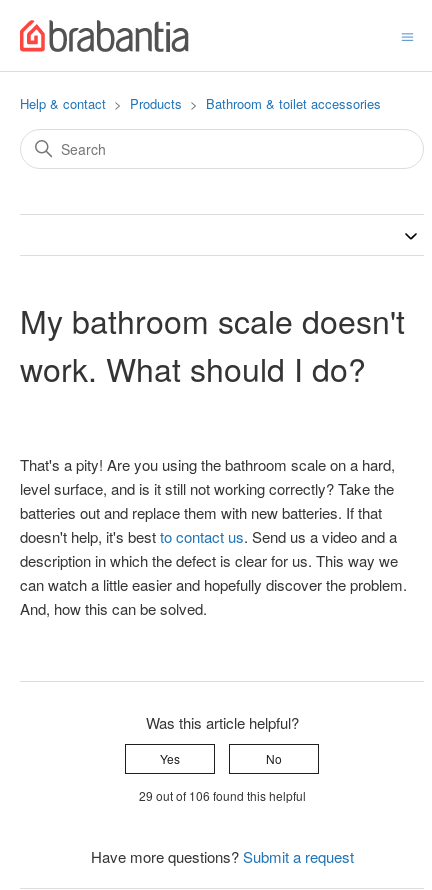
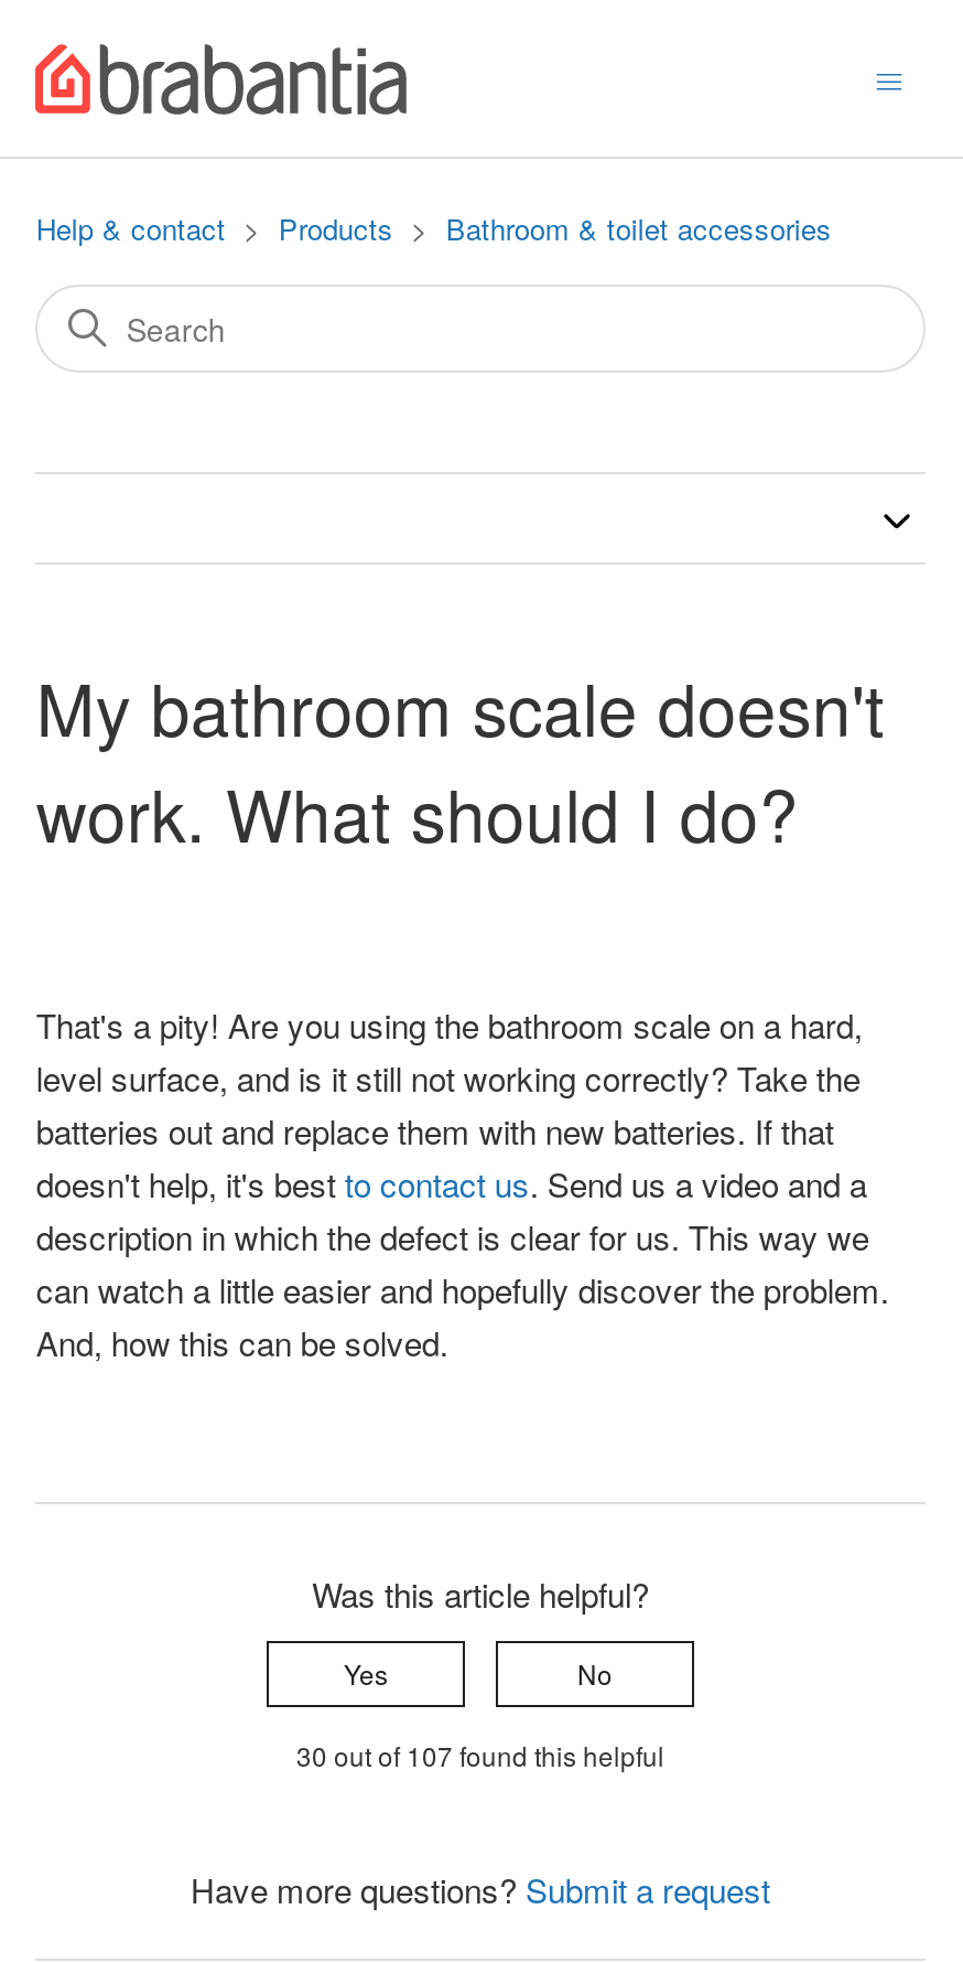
[138,787,305,804] 29 out of 106 found this helpful -> [296,1737,664,1774] 30 out of 107 found this helpful

